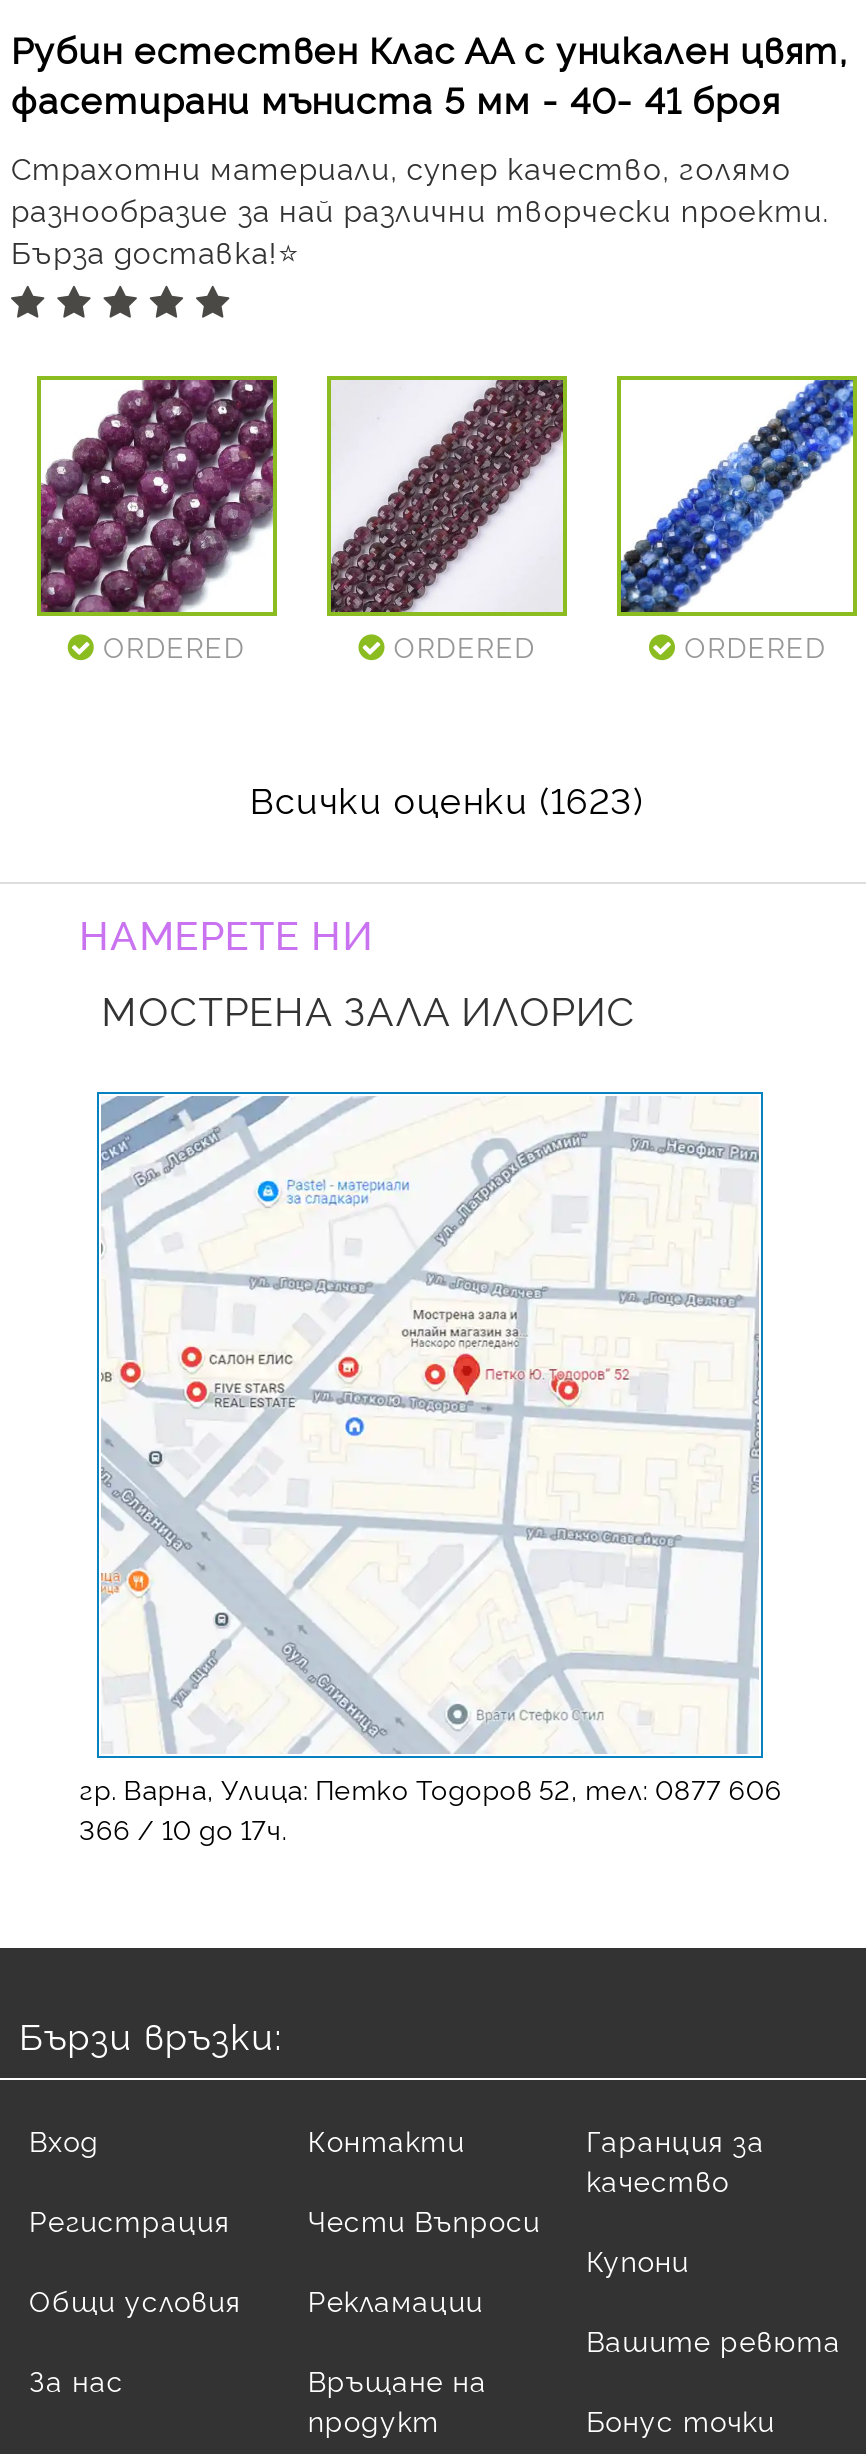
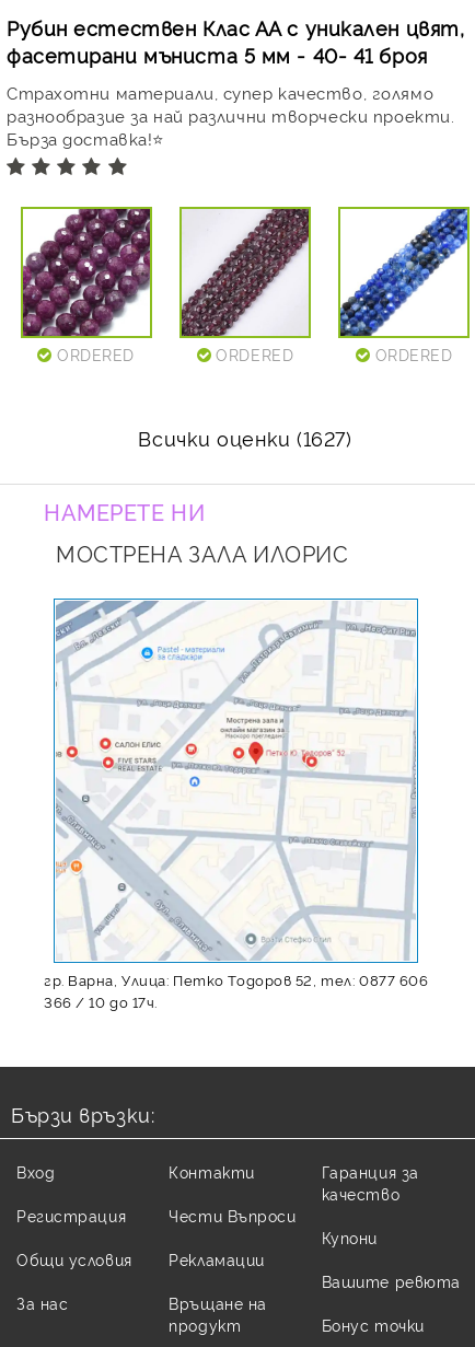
[250,772,644,822] Всички оценки (1623) -> [138,423,352,451] Всички оценки (1627)

